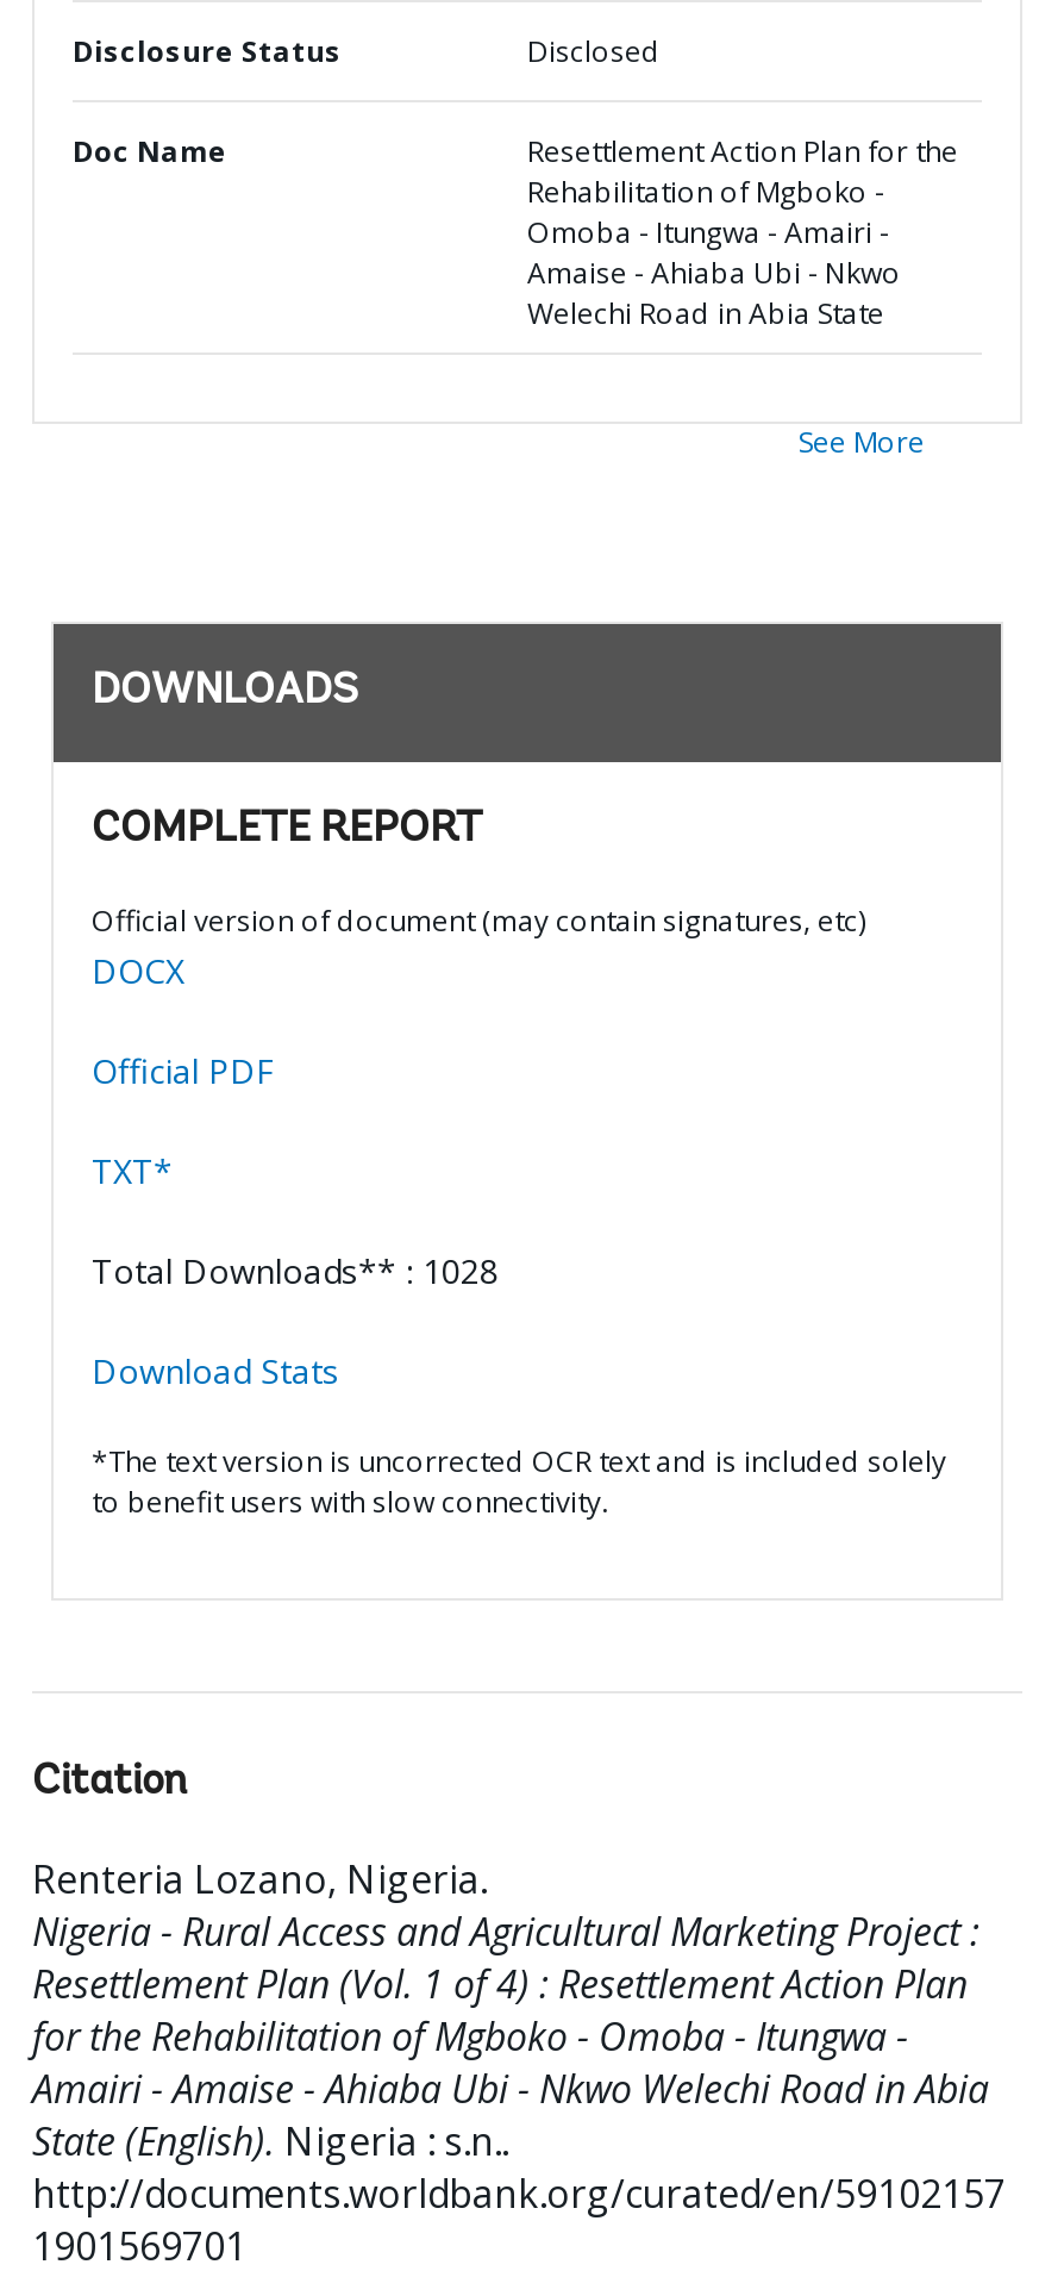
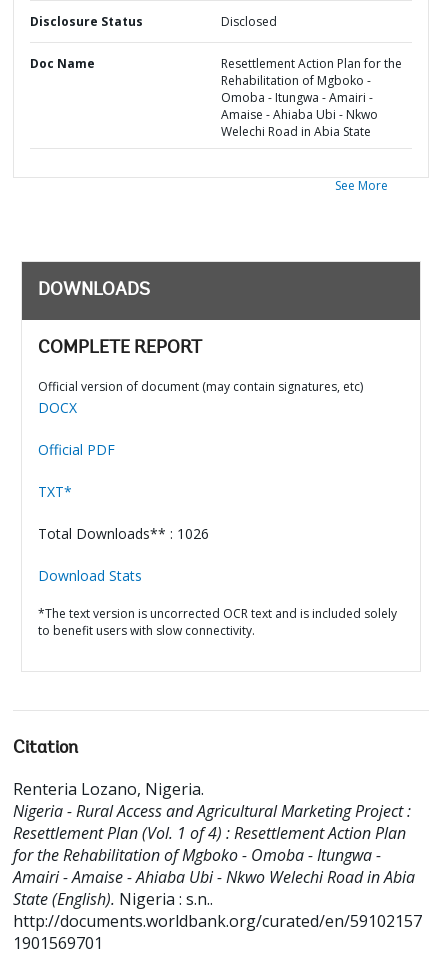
[92,1248,499,1293] Total Downloads** : 1028 -> [38,524,209,543] Total Downloads** : 1026

